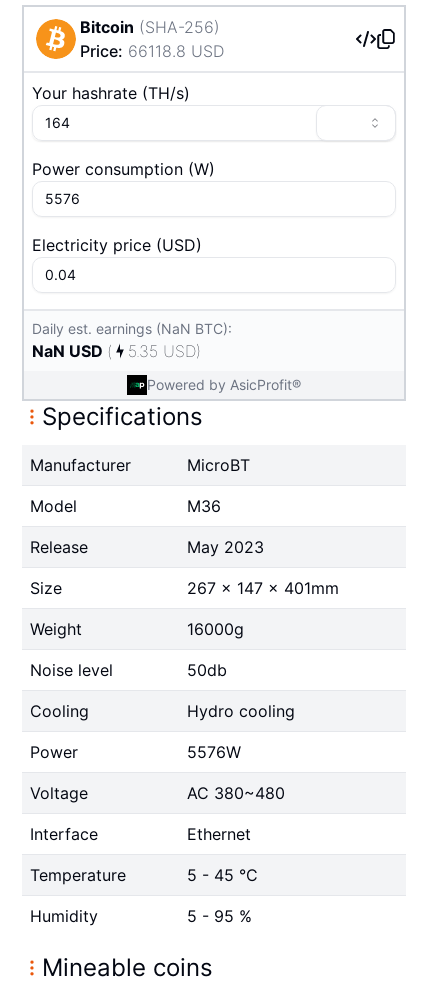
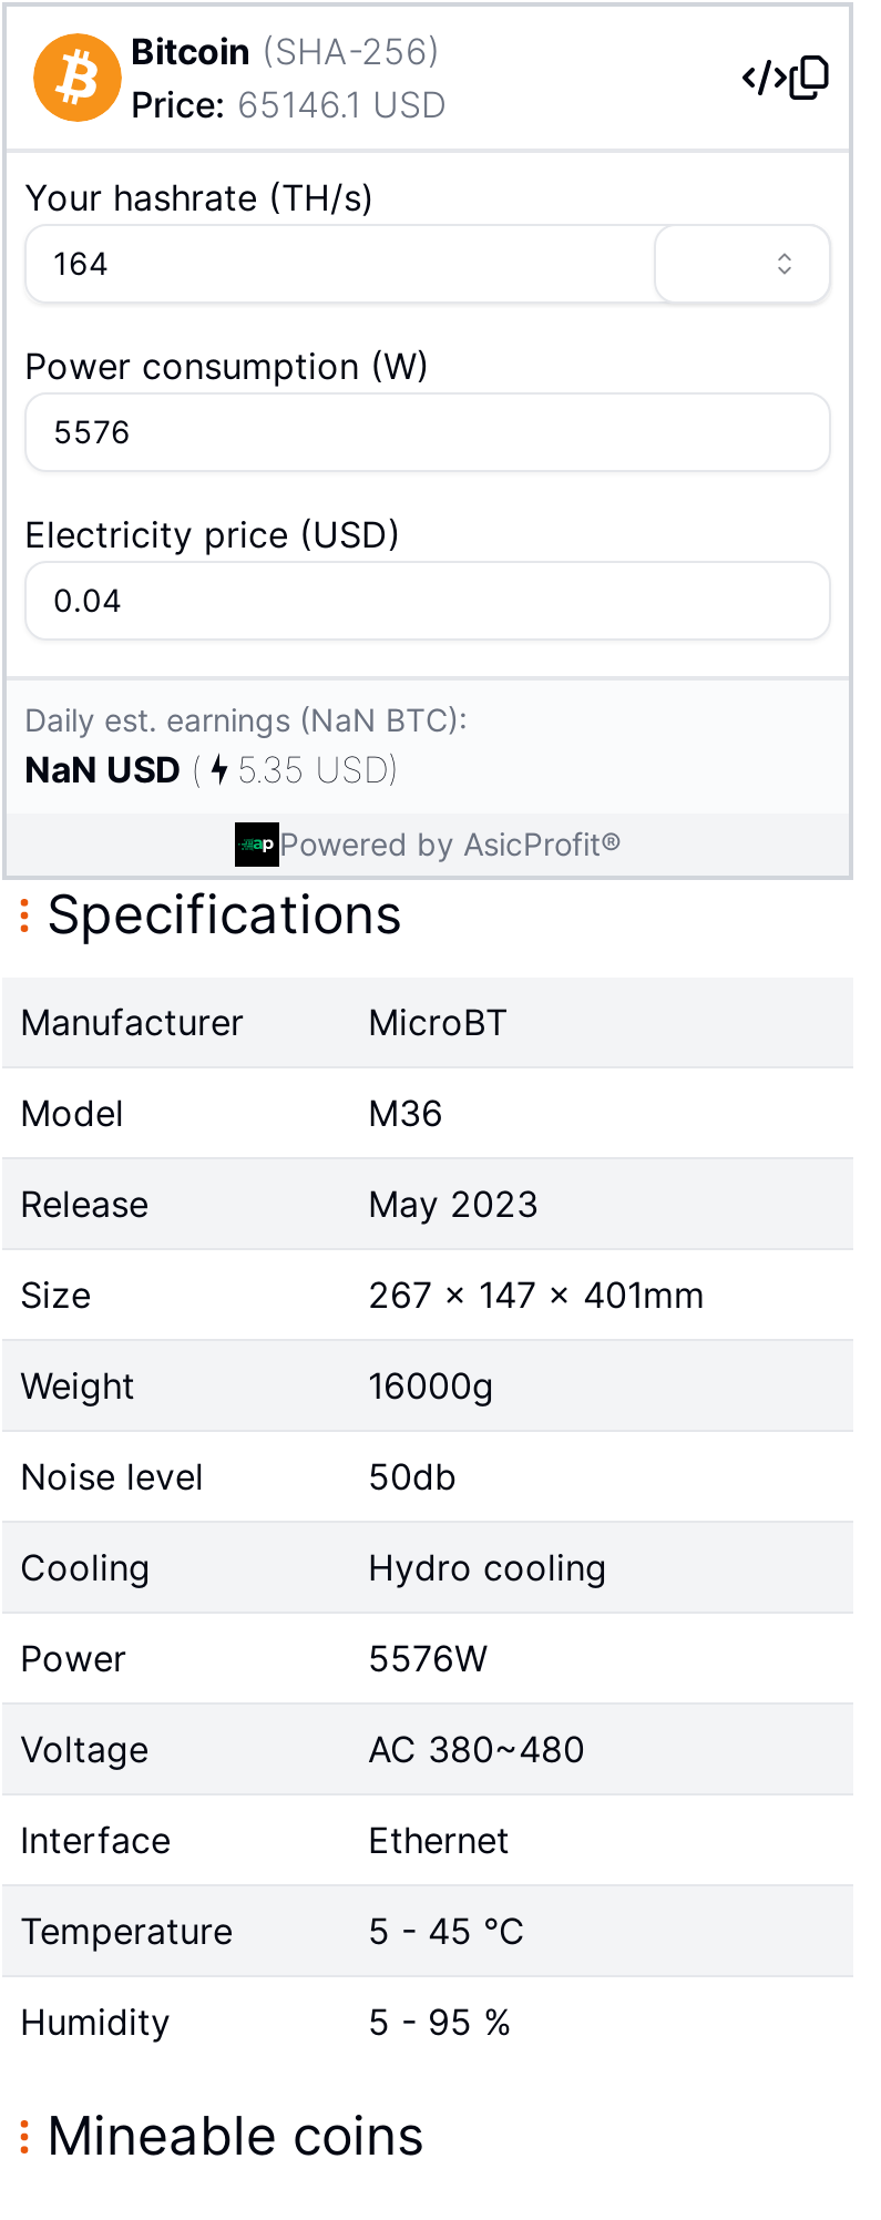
[80,41,224,61] Price: 66118.8 USD -> [131,81,445,125] Price: 65146.1 USD

